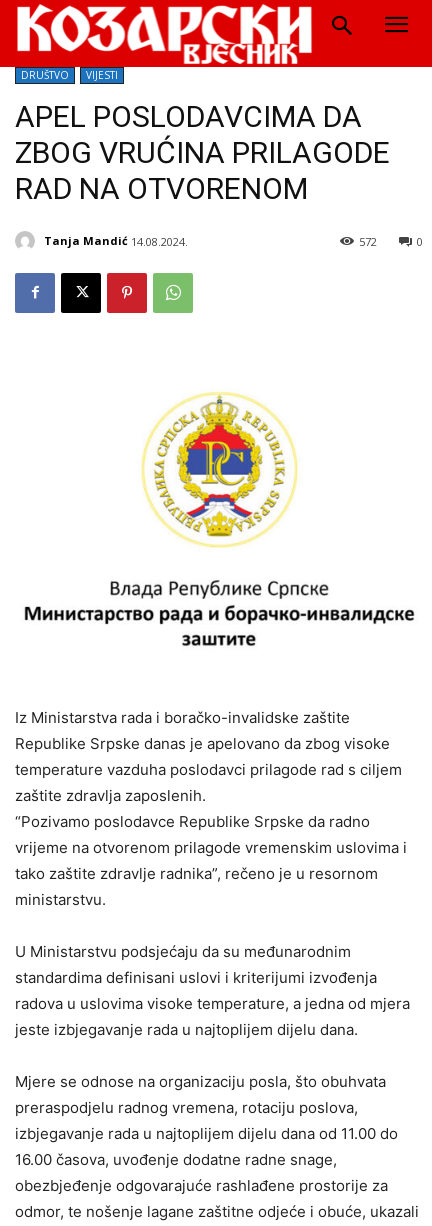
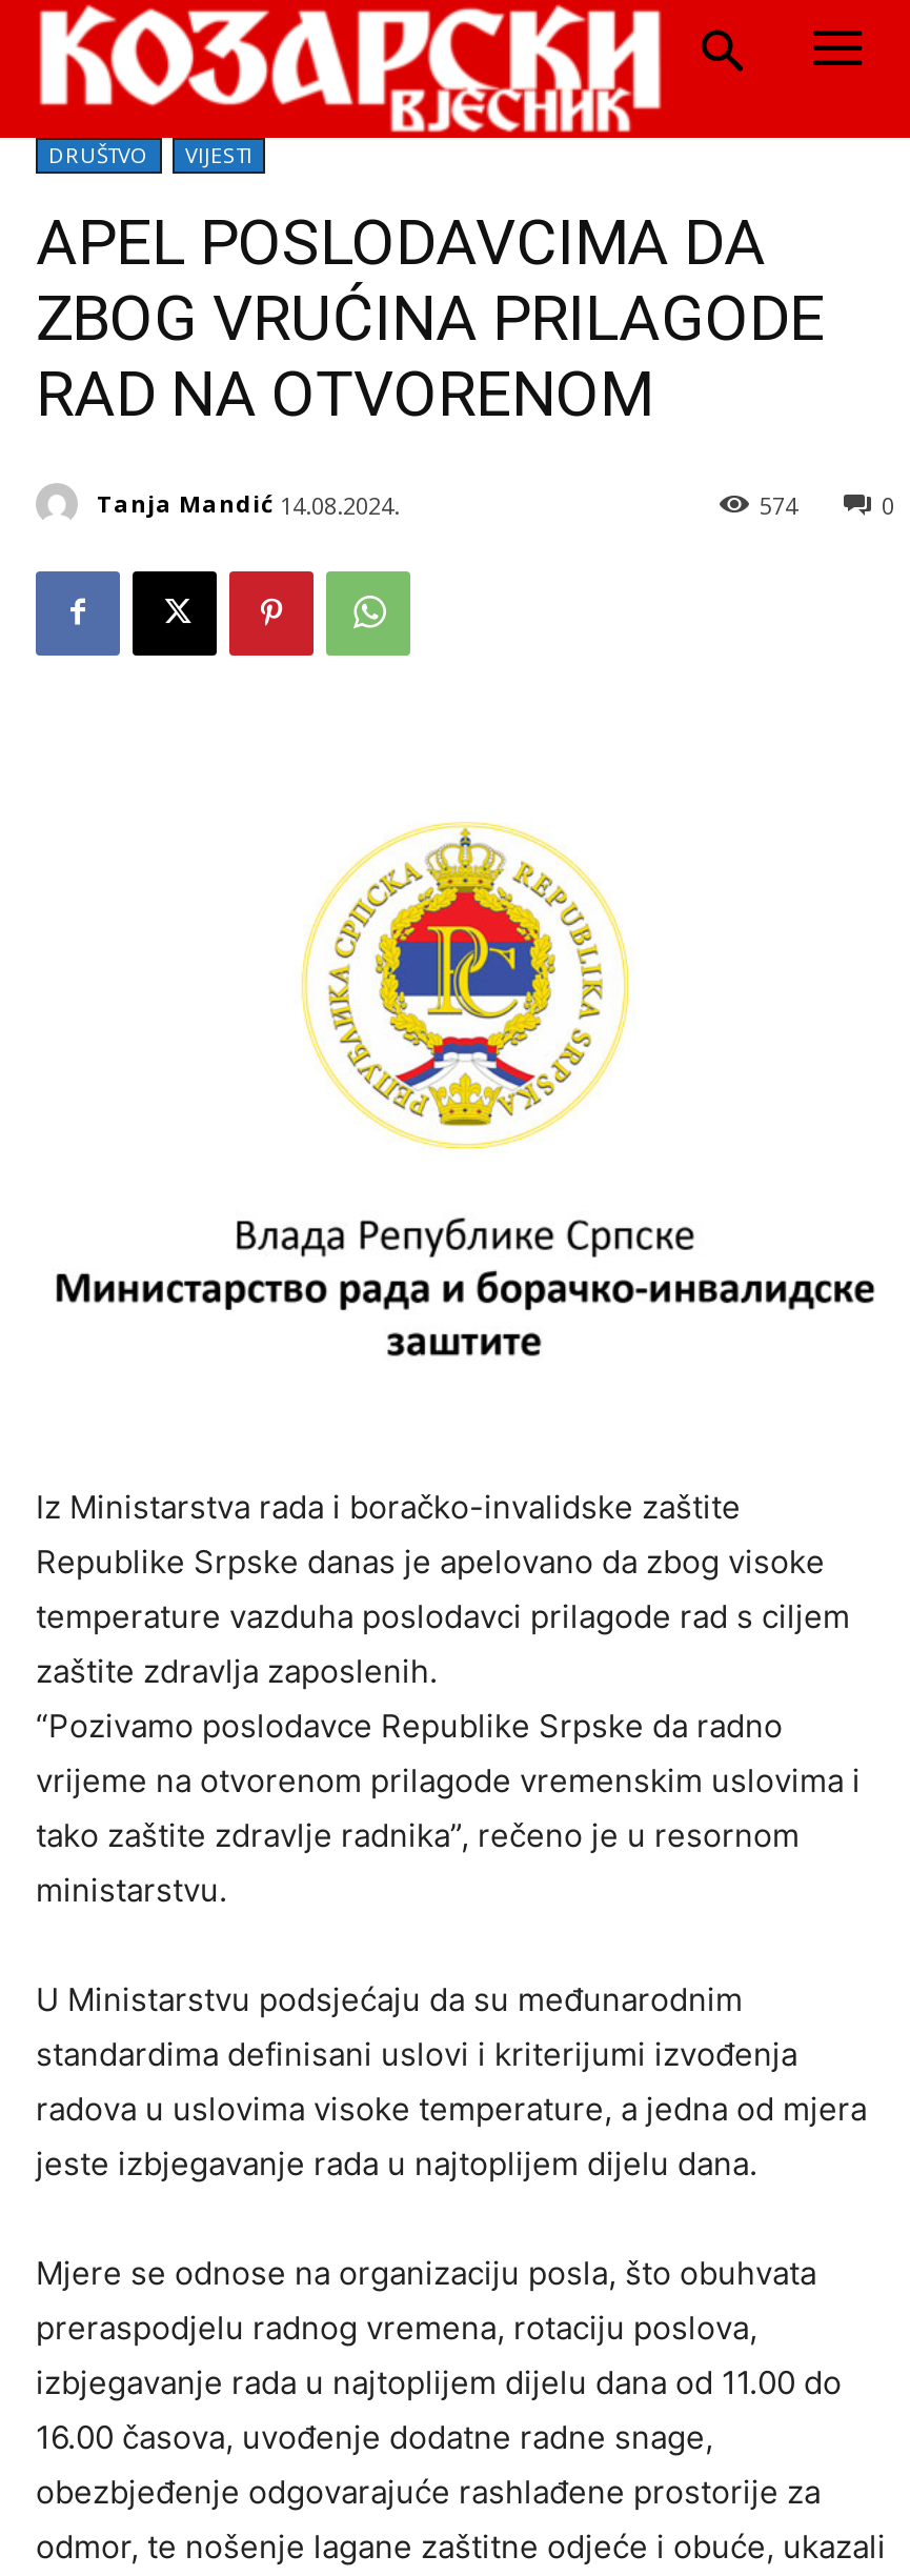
[359,234,377,249] 572 -> [760,489,797,520] 574

